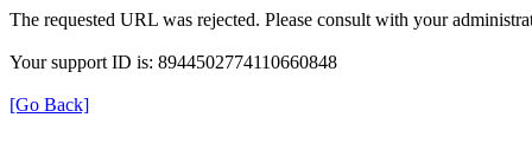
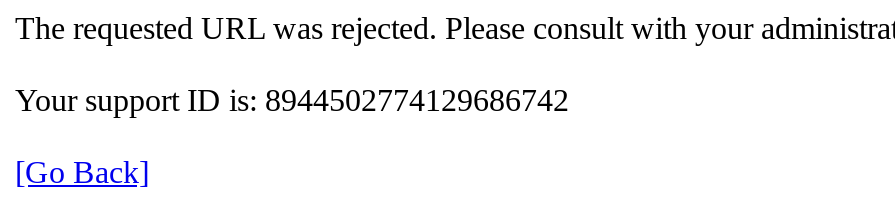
[9,52,337,72] Your support ID is: 8944502774110660848 -> [15,83,569,117] Your support ID is: 8944502774129686742

